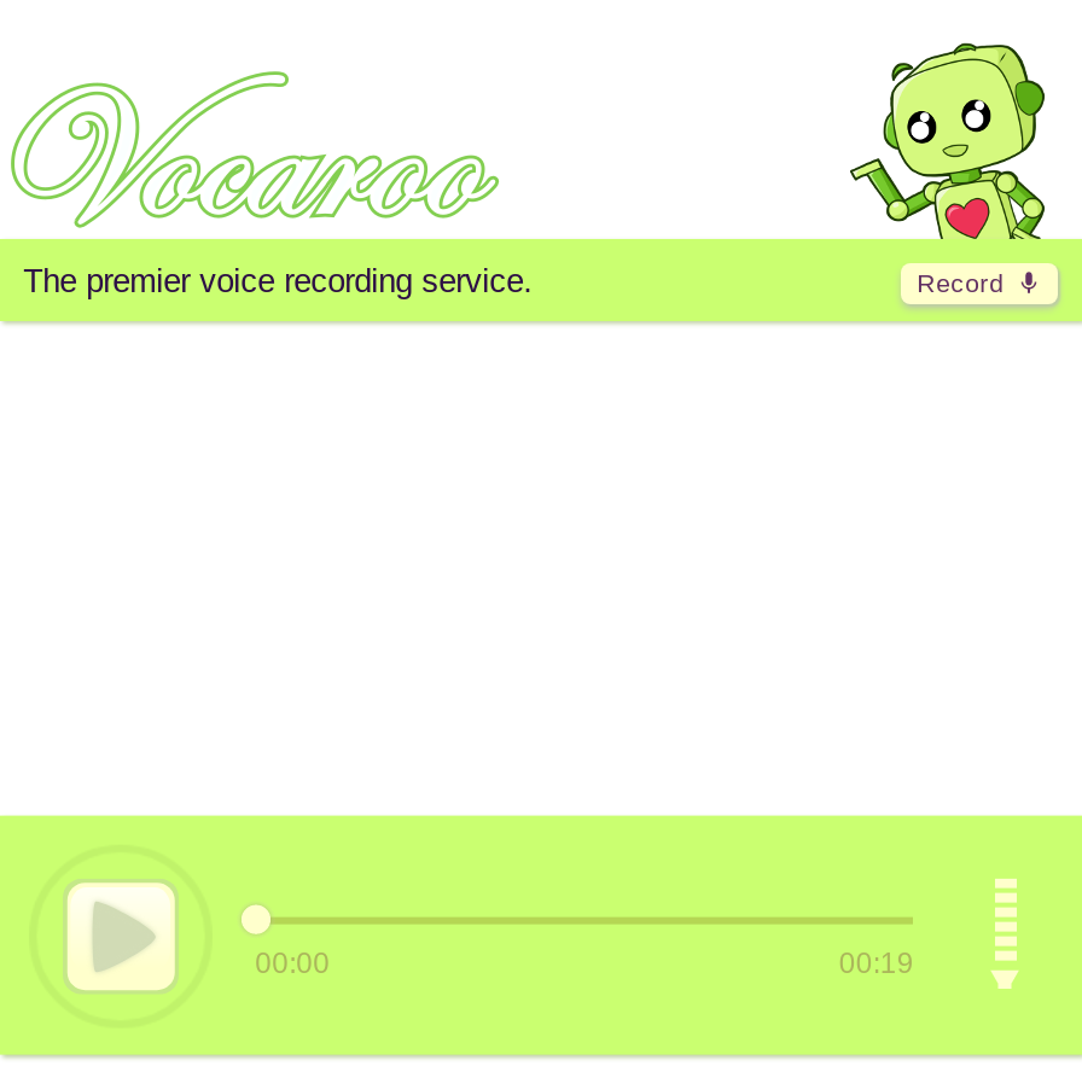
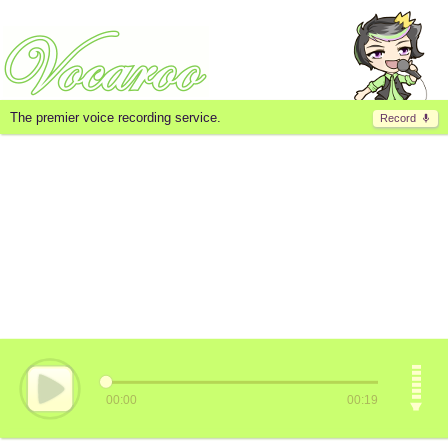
[848,24,1048,241] [image] -> [352,10,433,101] [image]

